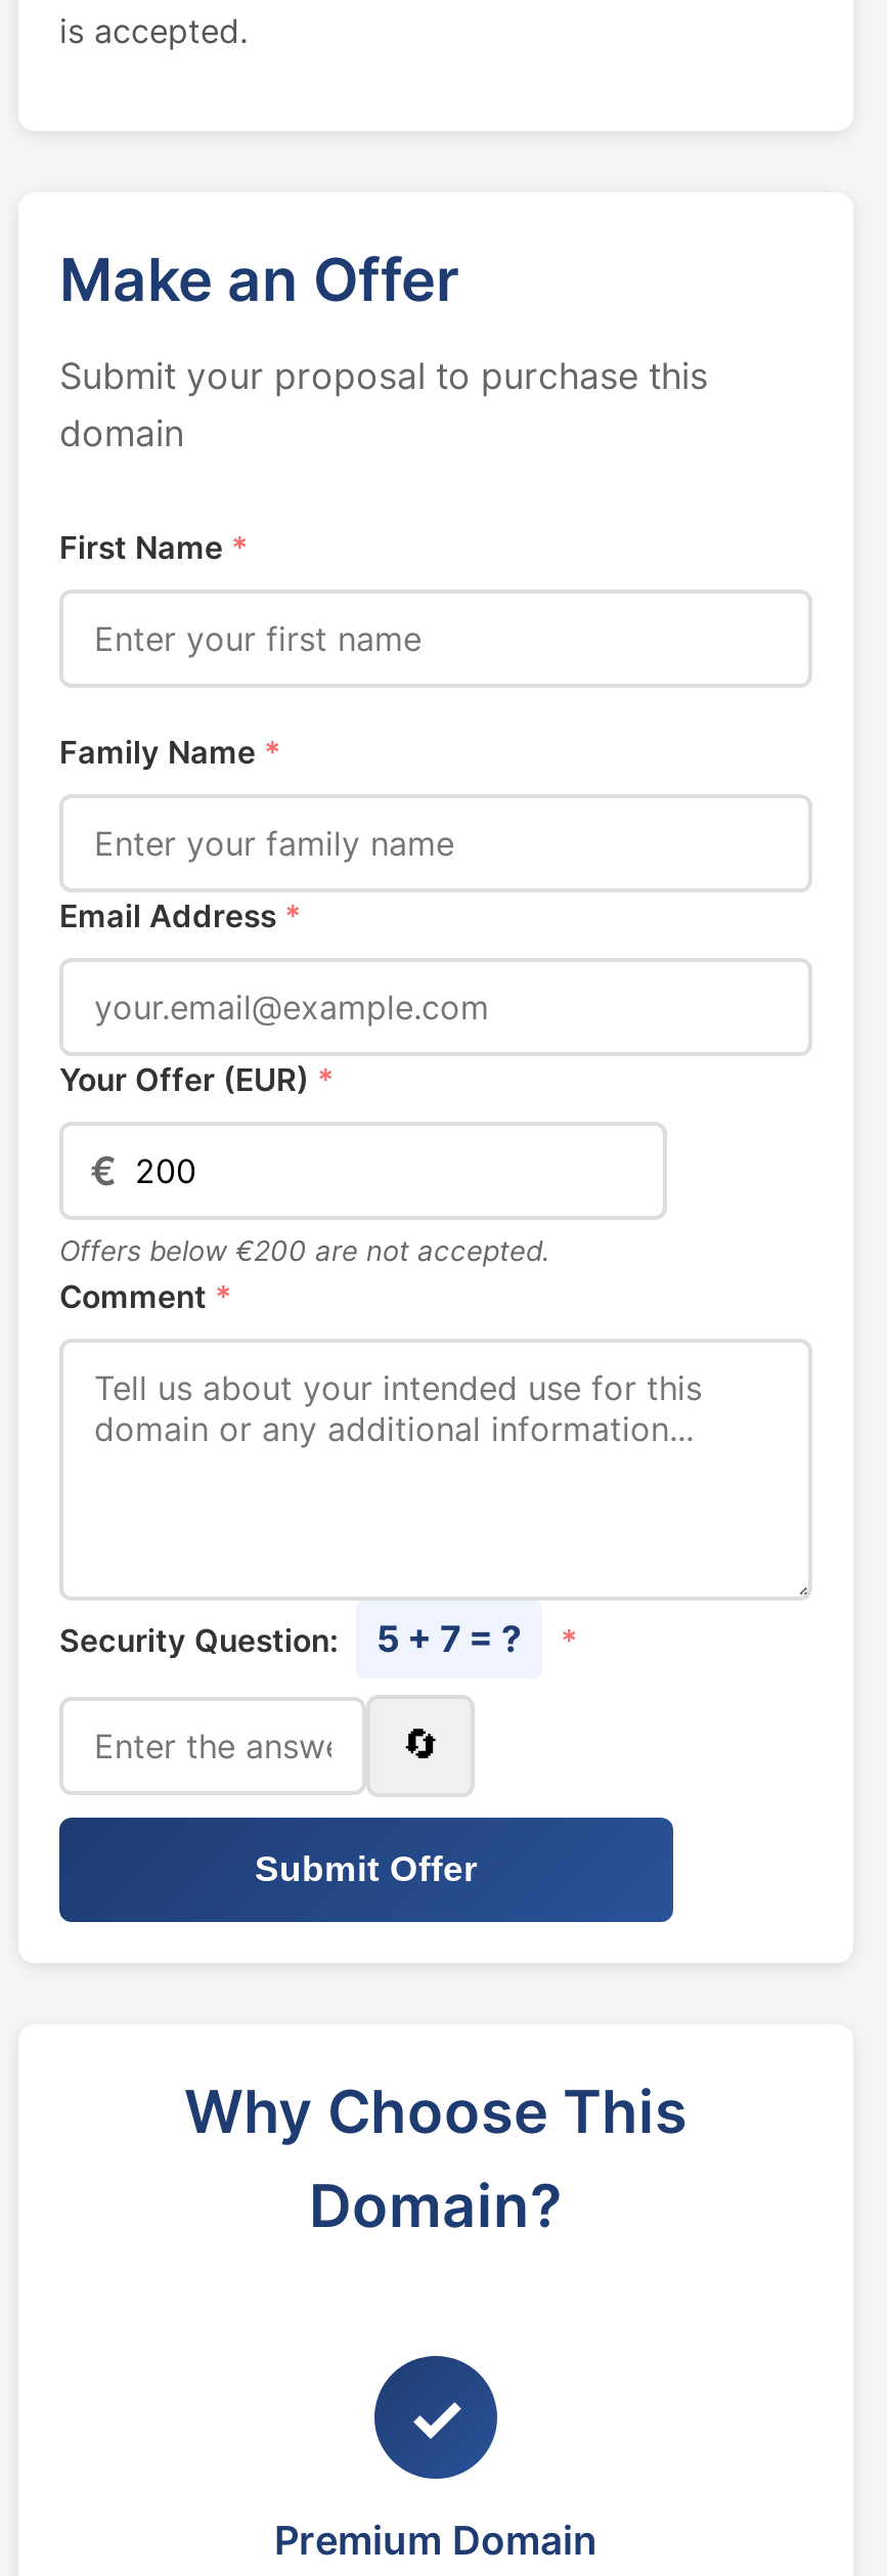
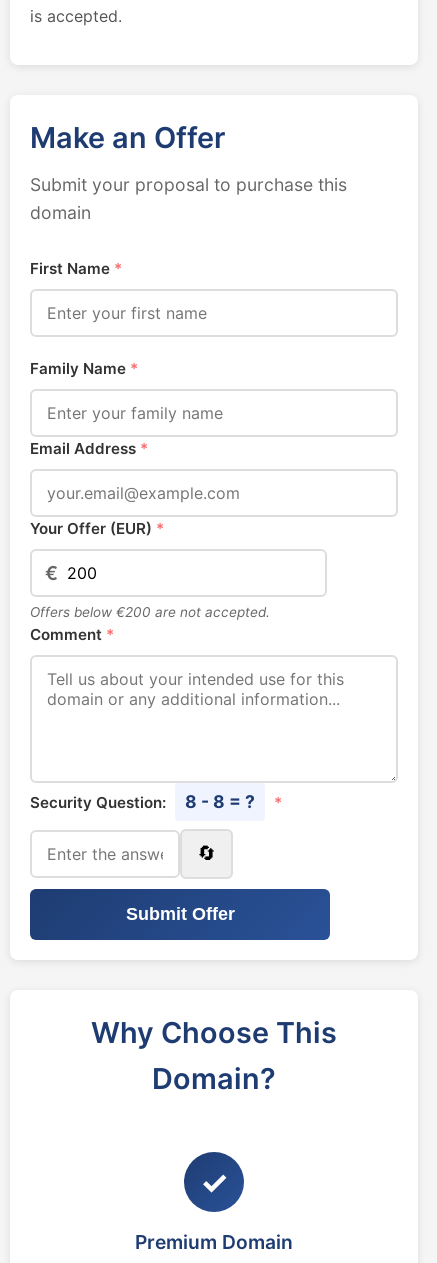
[376,1617,522,1660] 5 + 7 = ? -> [185,791,255,812] 8 - 8 = ?

